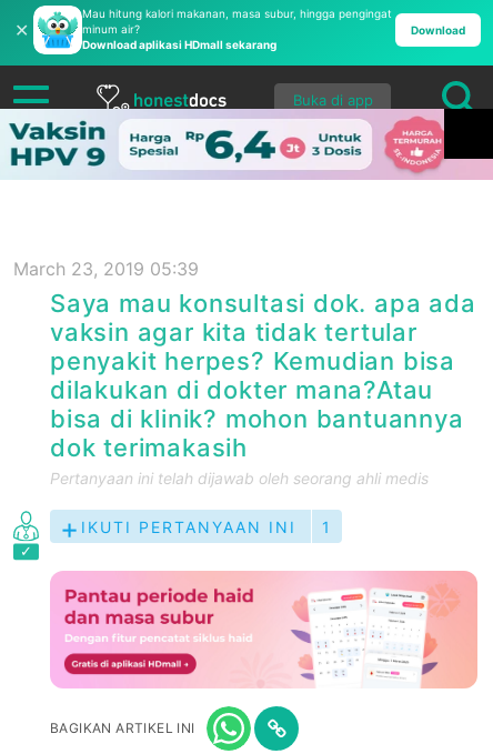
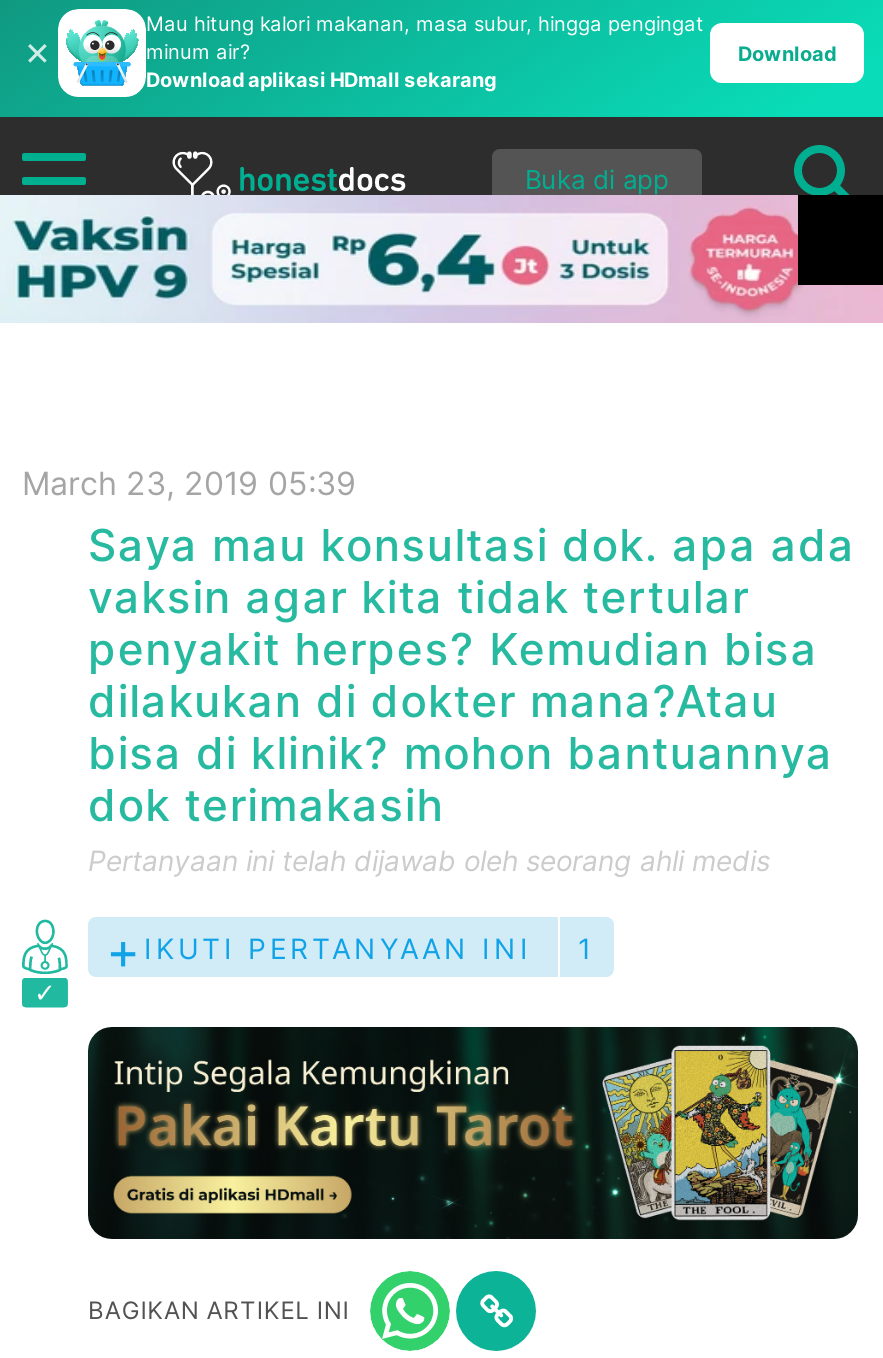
[50,571,477,688] [image] -> [86,1025,860,1241] [image]

